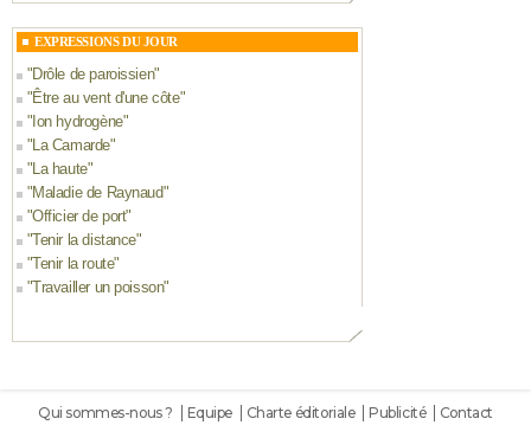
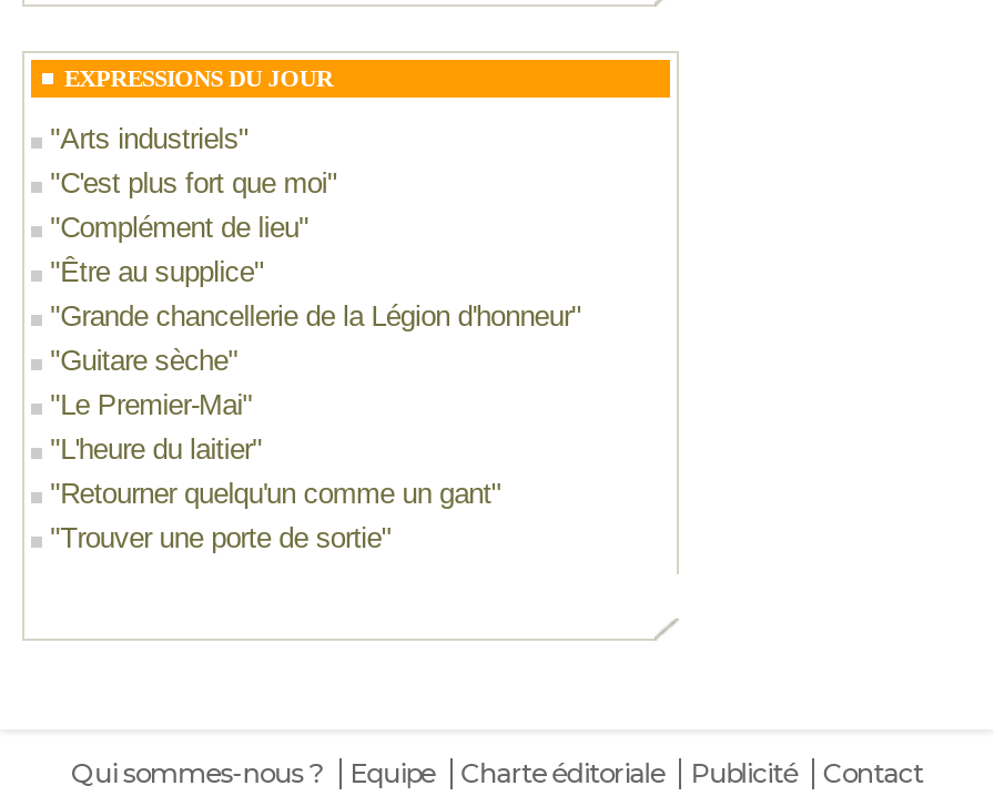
[23,65,185,296] "Drôle de paroissien" | "Être au vent d'une côte" | "Ion hydrogène" | "La Camarde" | "La haute" | "Maladie de Raynaud" | "Officier de port" | "Tenir la distance" | "Tenir la route" | "Travailler un poisson" -> [42,122,582,554] "Arts industriels" | "C'est plus fort que moi" | "Complément de lieu" | "Être au supplice" | "Grande chancellerie de la Légion d'honneur" | "Guitare sèche" | "Le Premier-Mai" | "L'heure du laitier" | "Retourner quelqu'un comme un gant" | "Trouver une porte de sortie"

